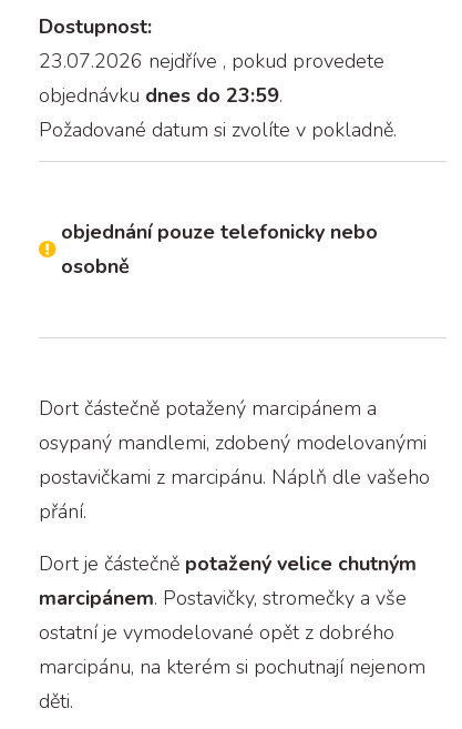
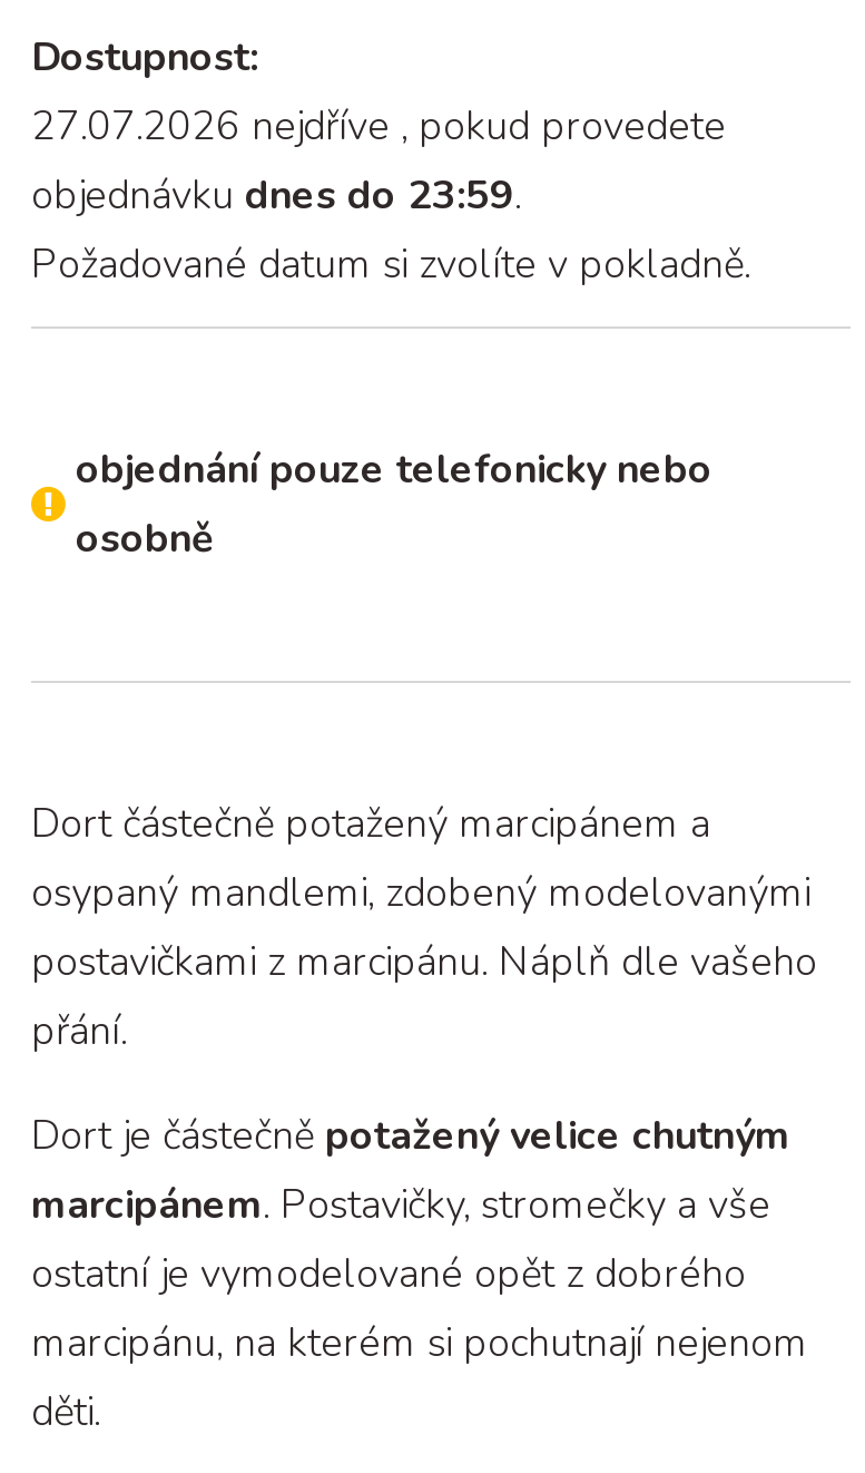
[39,47,384,74] 23.07.2026 nejdříve, pokud provedete -> [31,98,726,152] 27.07.2026 nejdříve, pokud provedete

